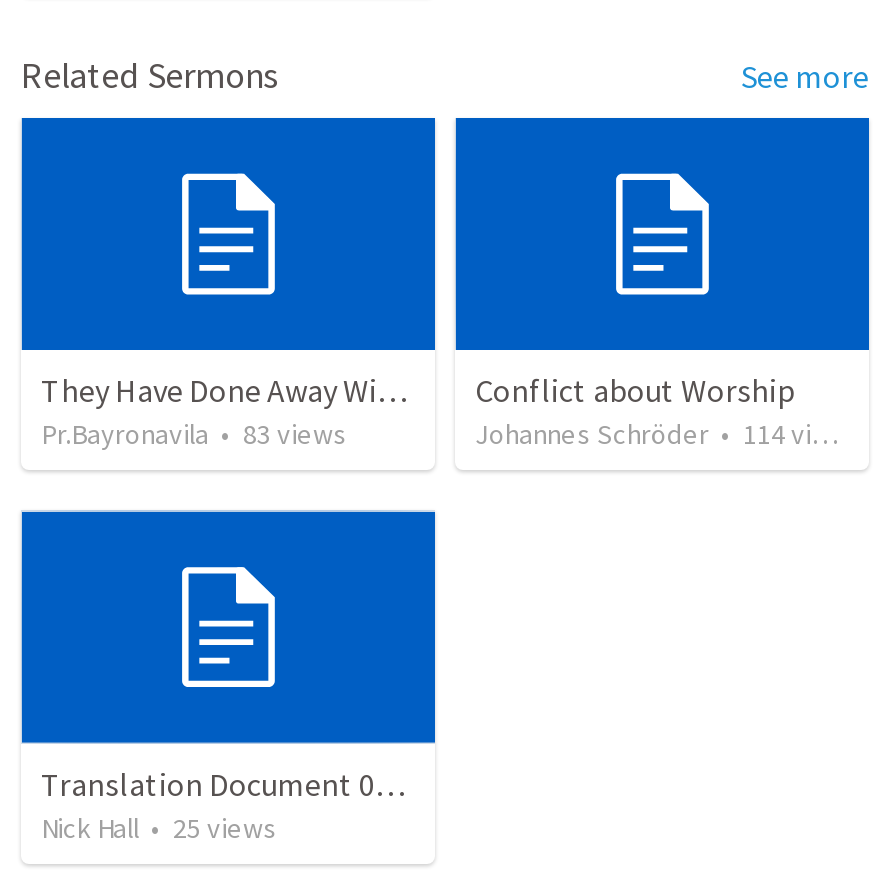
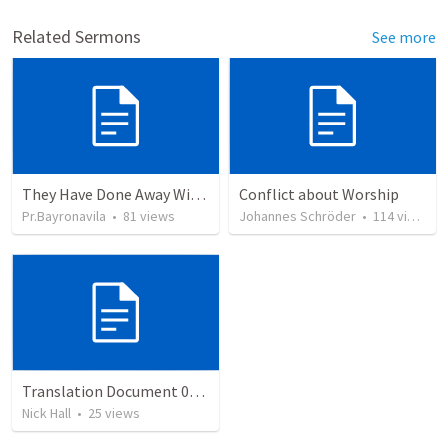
[41,417,347,453] Pr.Bayronavila • 83 views -> [22,207,175,225] Pr.Bayronavila • 81 views

